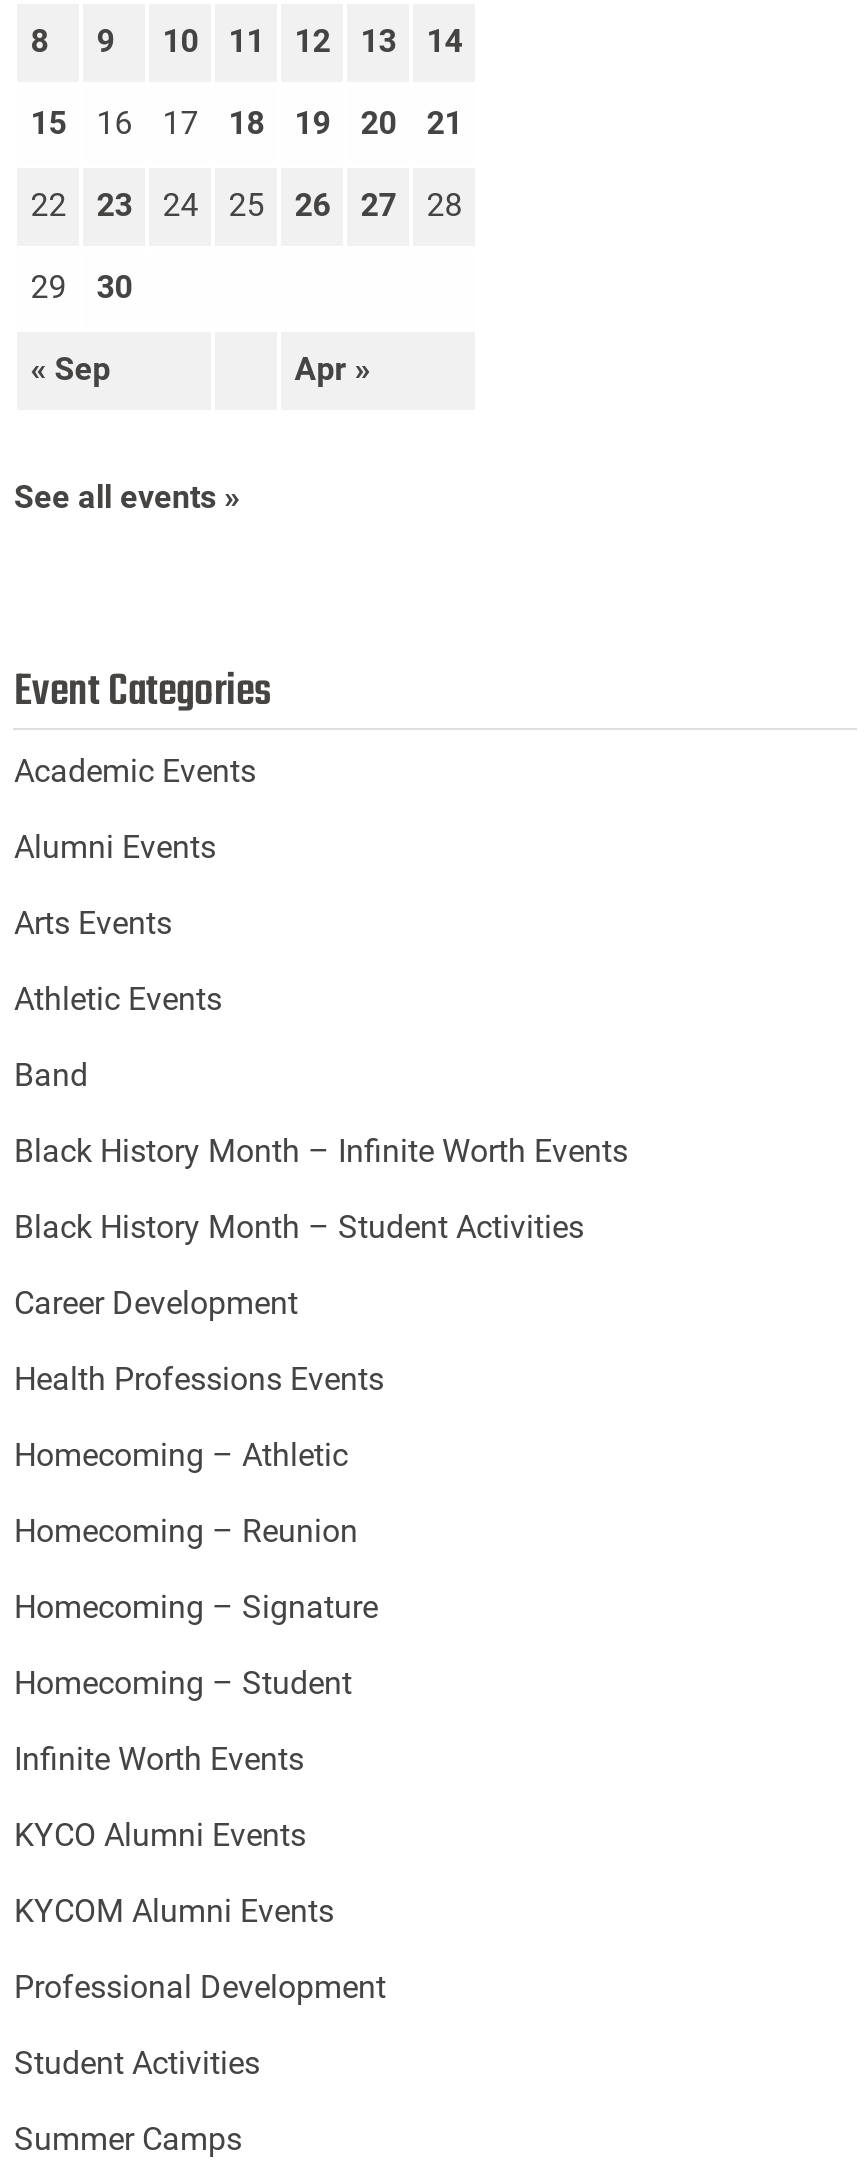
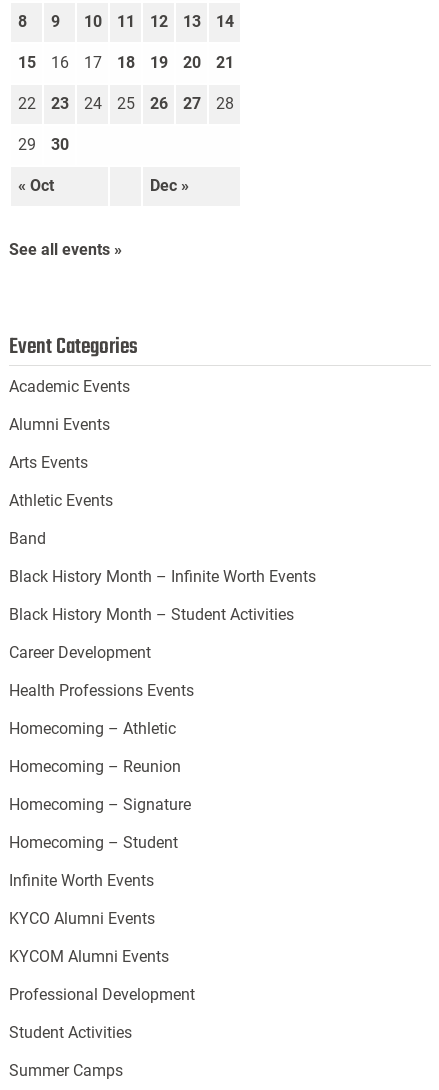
[30,350,370,388] « Sep | Apr » -> [18,176,189,195] « Oct | Dec »

